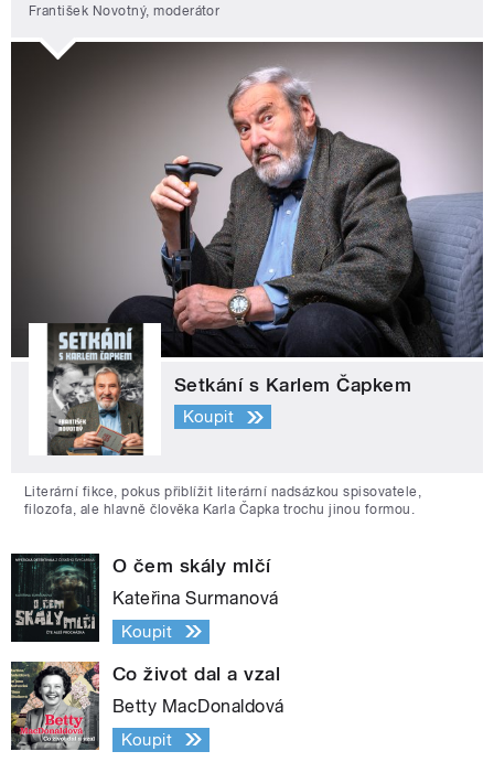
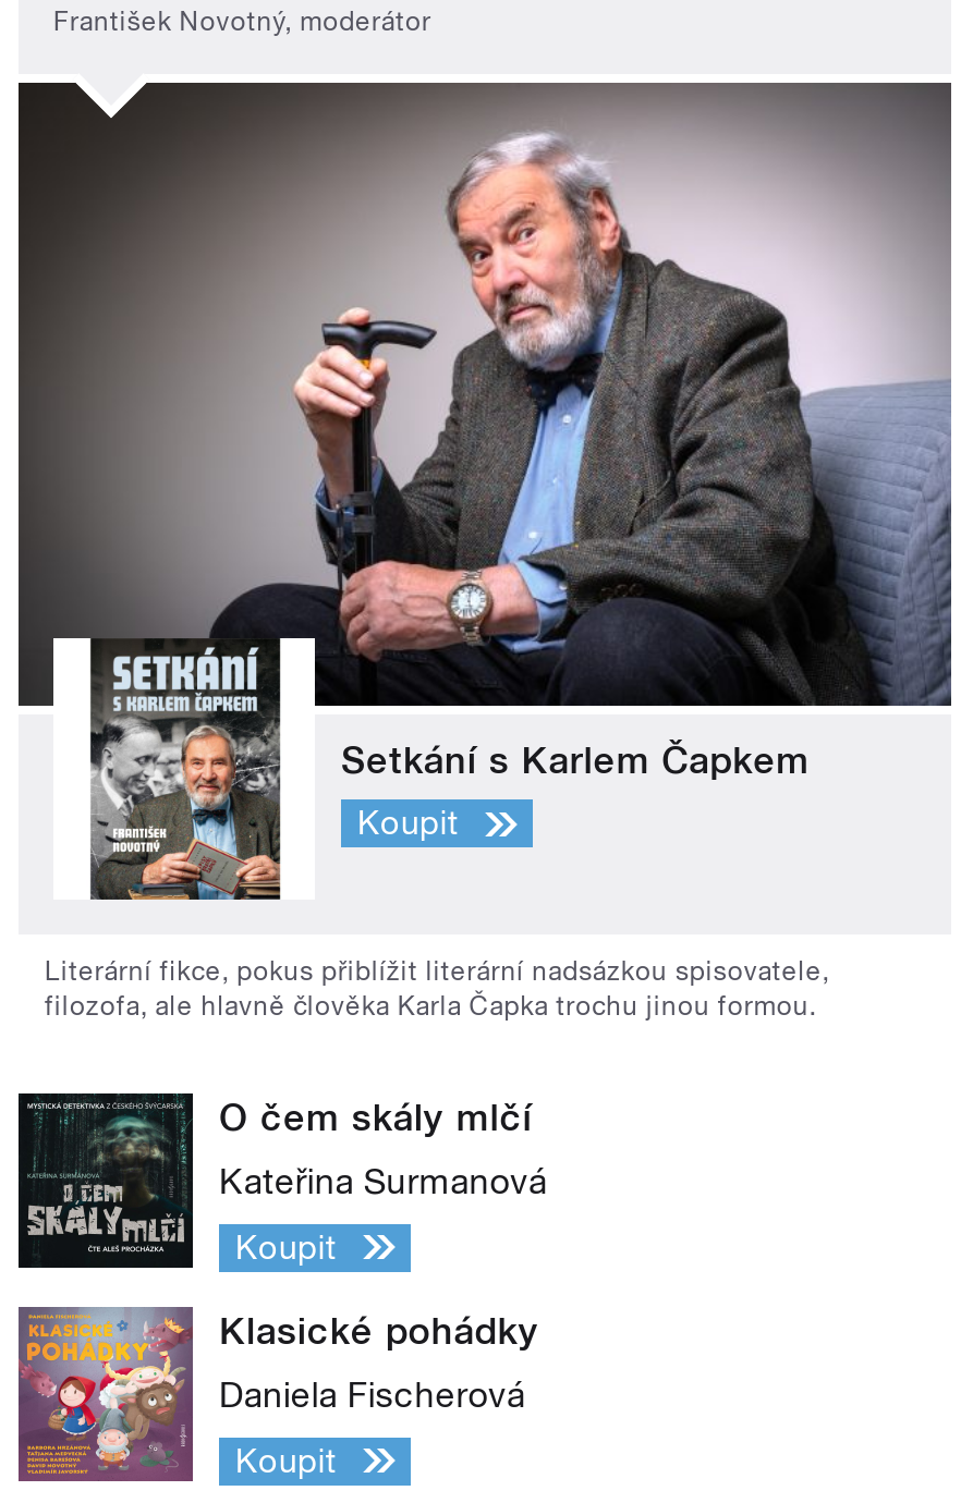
[11,662,280,750] [image] | Co život dal a vzal -> [19,1307,539,1481] [image] | Klasické pohádky
[112,696,284,716] Betty MacDonaldová -> [219,1374,525,1415] Daniela Fischerová

